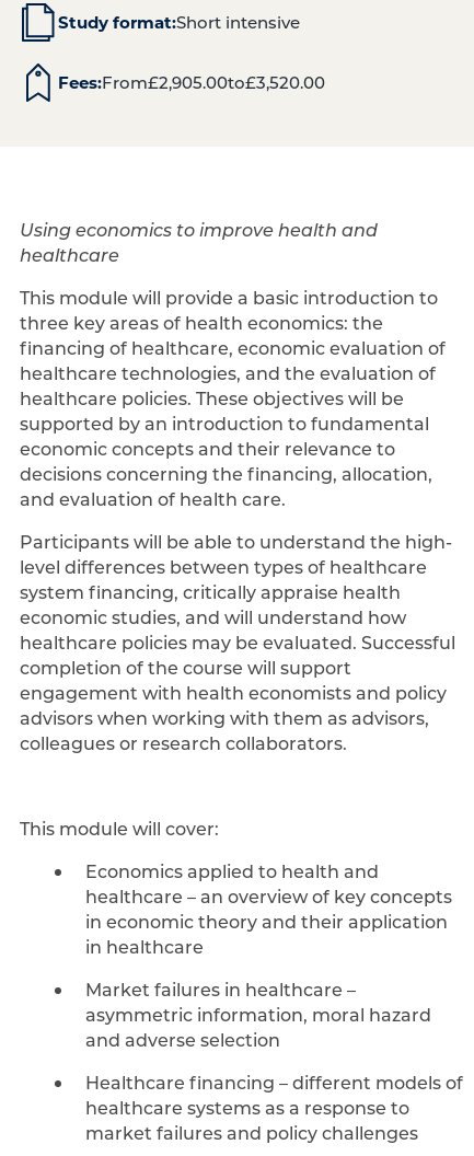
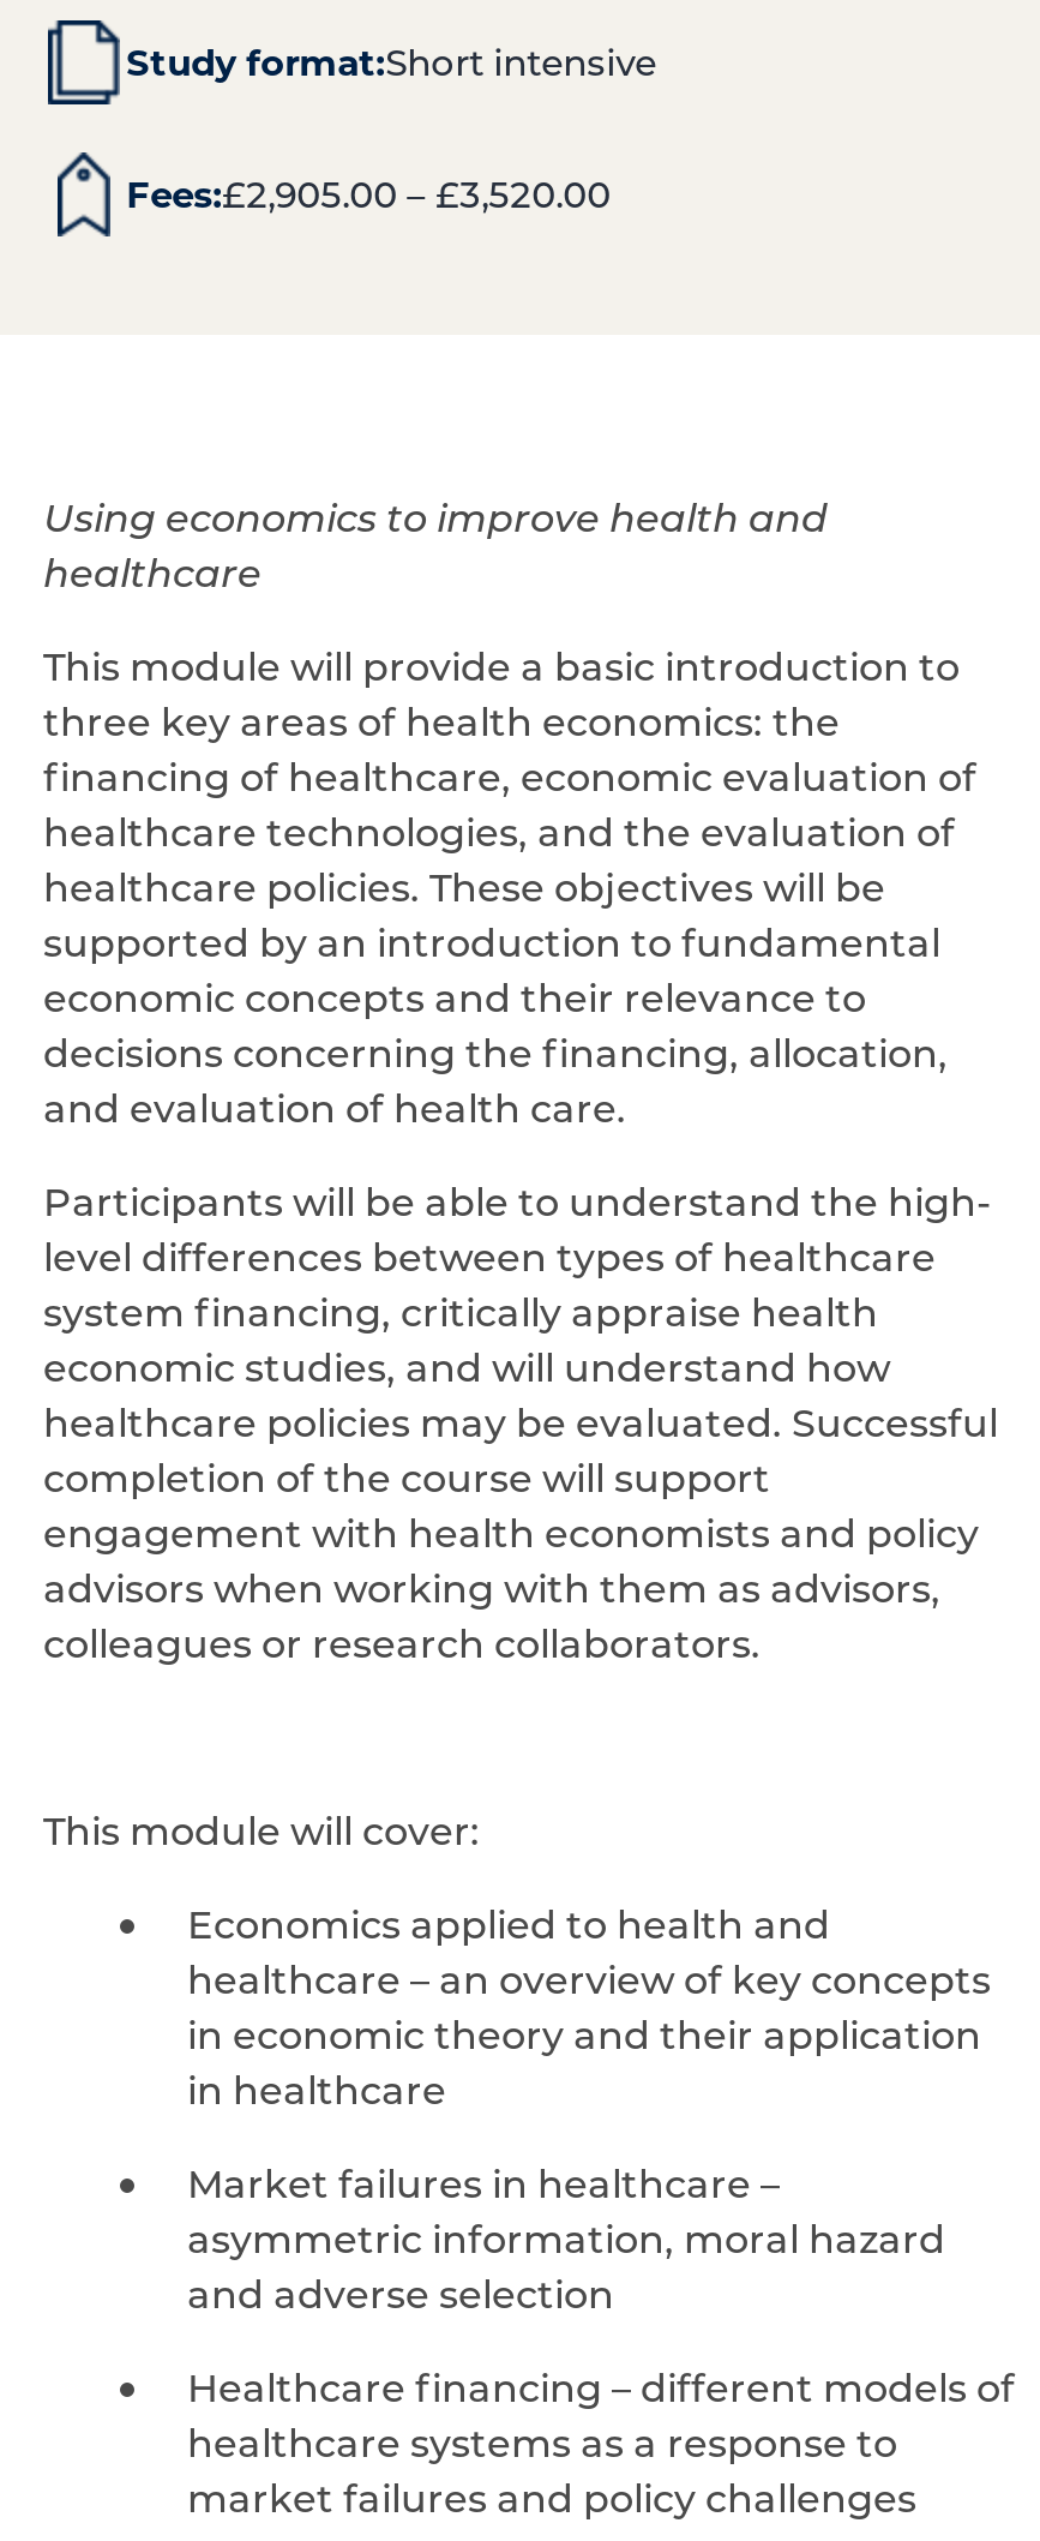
[58,71,325,93] Fees:From£2,905.00to£3,520.00 -> [126,169,611,217] Fees:£2,905.00 – £3,520.00

